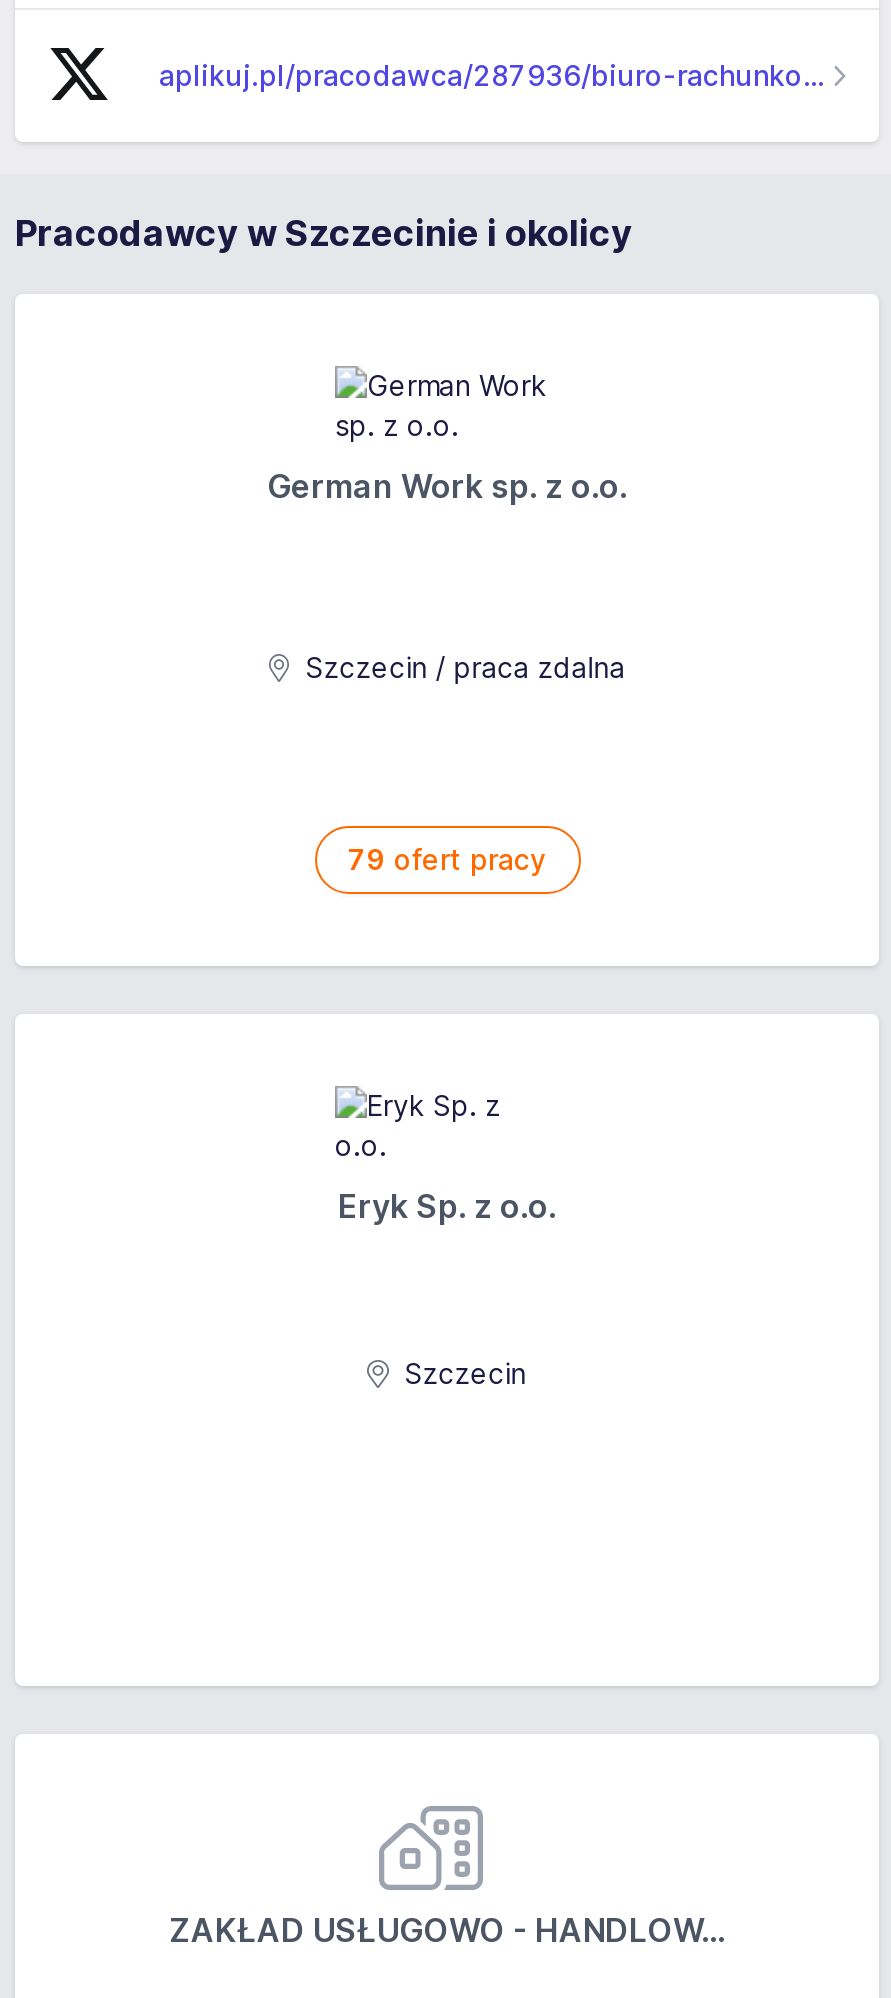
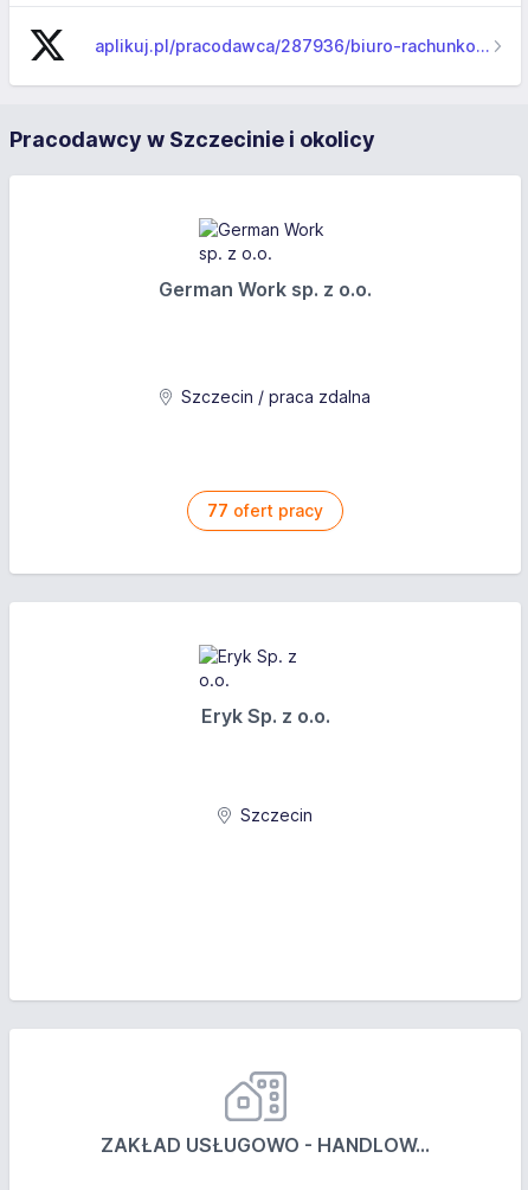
[348,842,546,876] 79 ofert pracy -> [207,500,323,520] 77 ofert pracy

